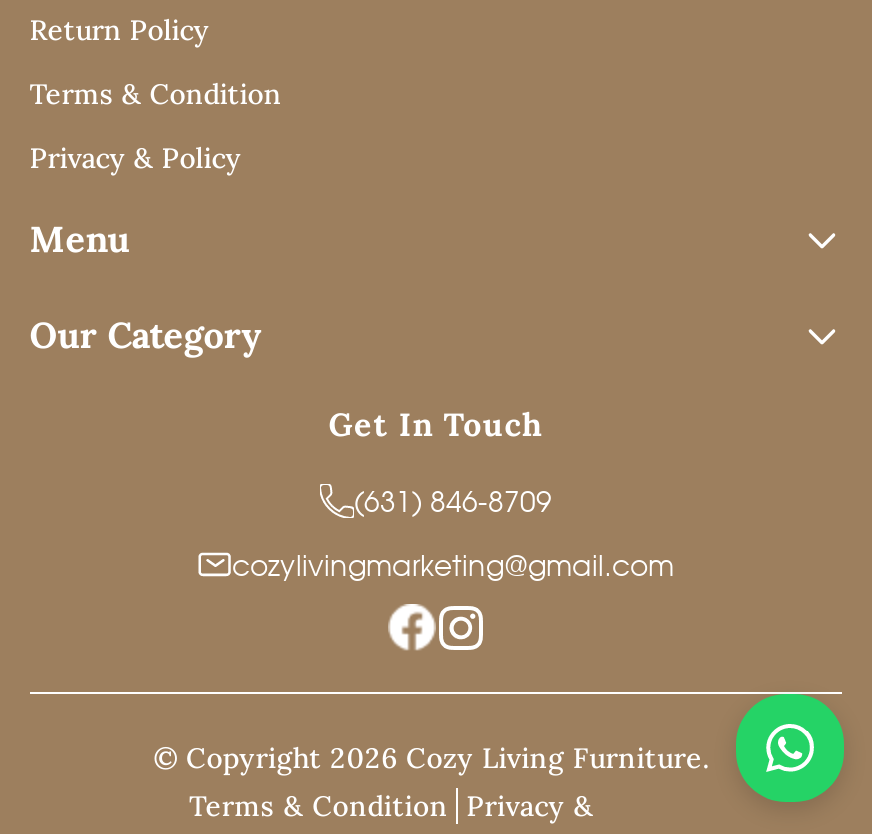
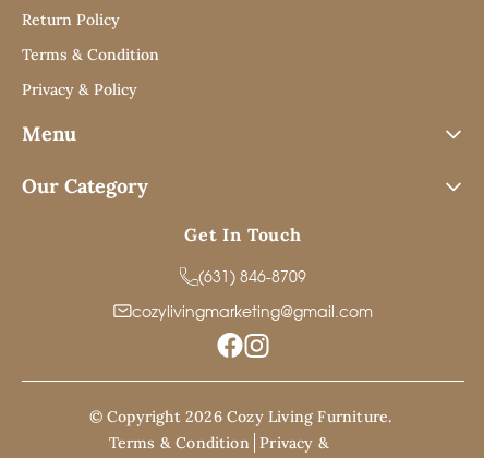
[732,692,848,806] [image] -> none

